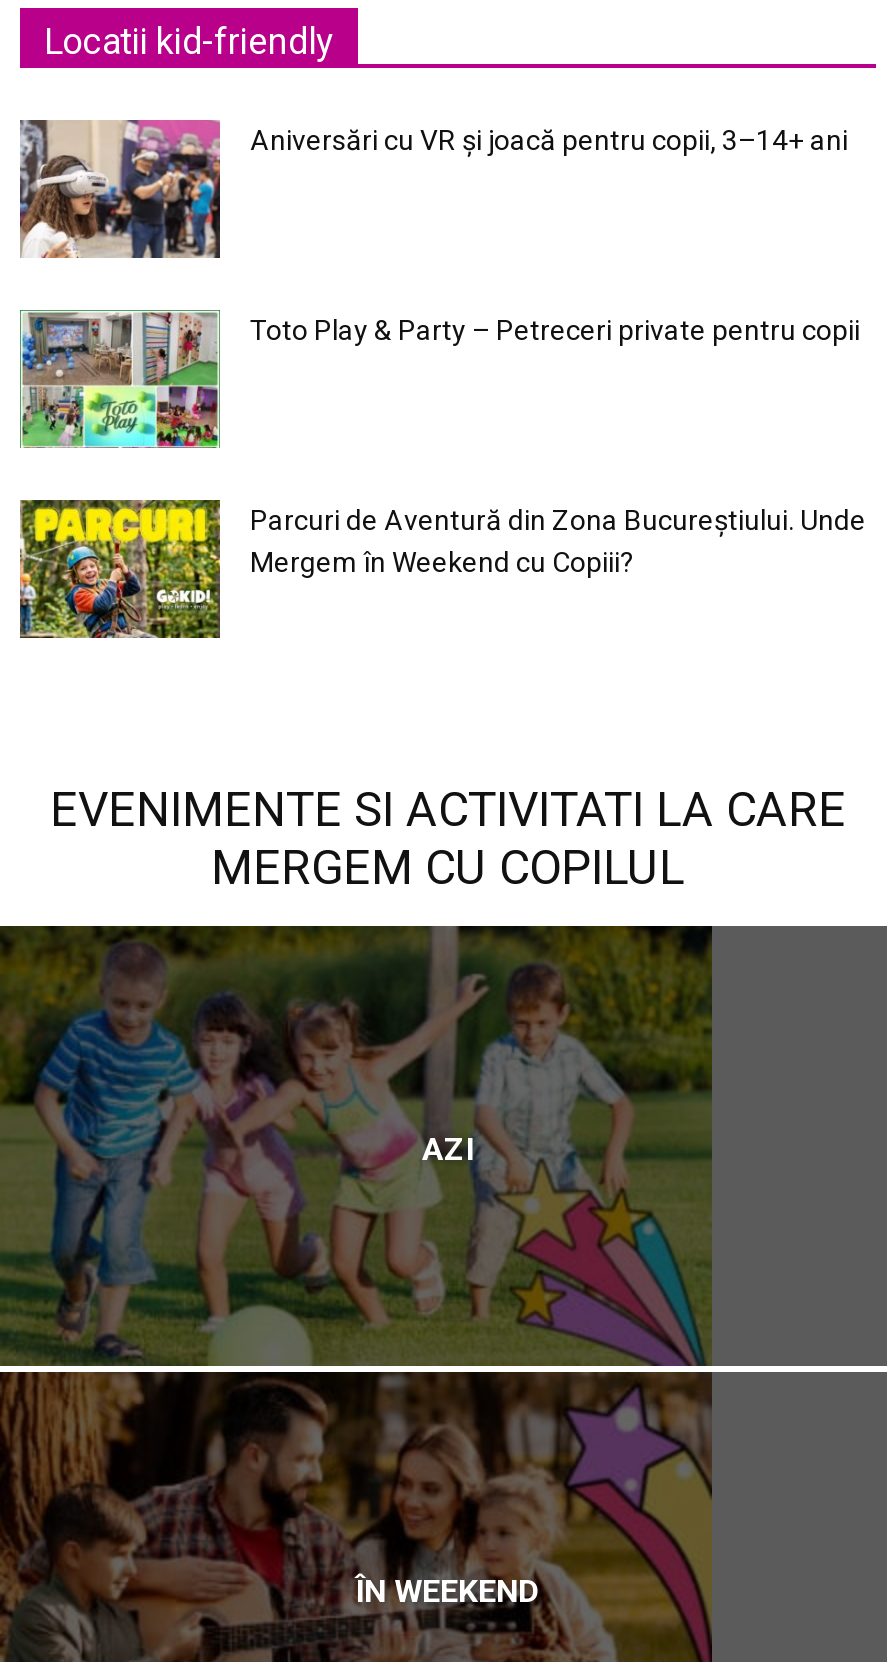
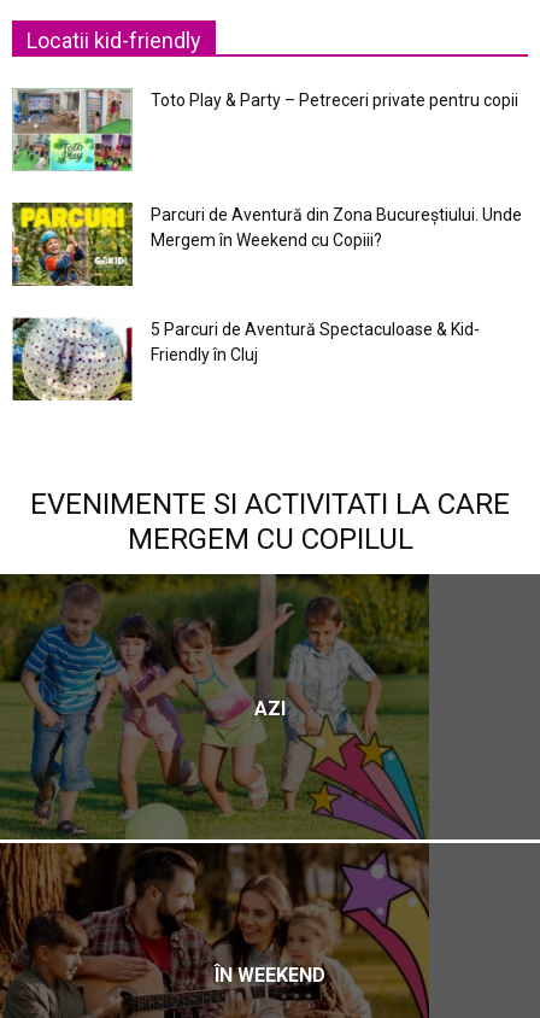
[20,118,848,258] [image] | Aniversări cu VR și joacă pentru copii, 3–14+ ani -> none
moved [18,308,866,579] -> [11,87,522,250]: [image] | Toto Play & Party – Petreceri private pentru copii | Parcuri de Aventură din Zona Bucureştiului. Unde | Mergem în Weekend cu Copiii?
none -> [12,317,480,402] [image] | 5 Parcuri de Aventură Spectaculoase & Kid- | Friendly în Cluj

